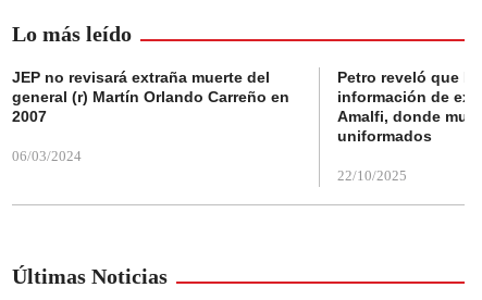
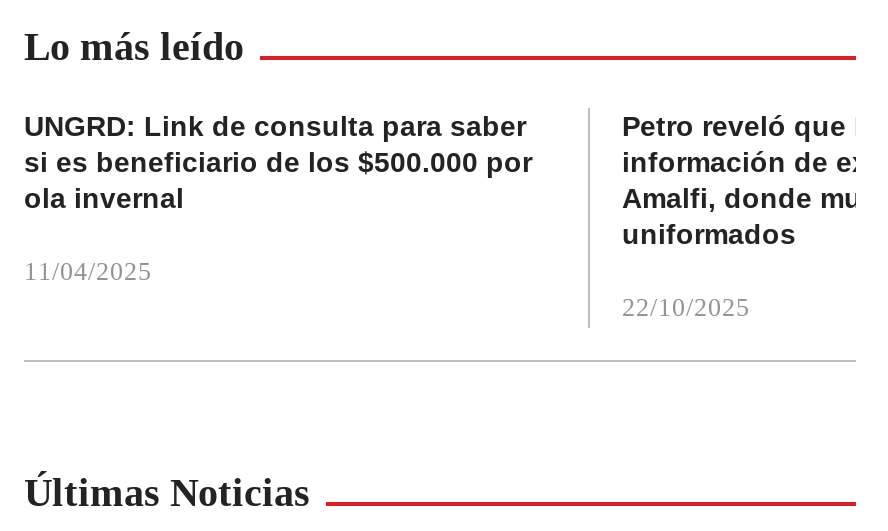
[12,68,289,125] JEP no revisará extraña muerte del | general (r) Martín Orlando Carreño en | 2007 -> [24,110,532,214] UNGRD: Link de consulta para saber | si es beneficiario de los $500.000 por | ola invernal
[12,148,82,164] 06/03/2024 -> [24,256,152,286] 11/04/2025

